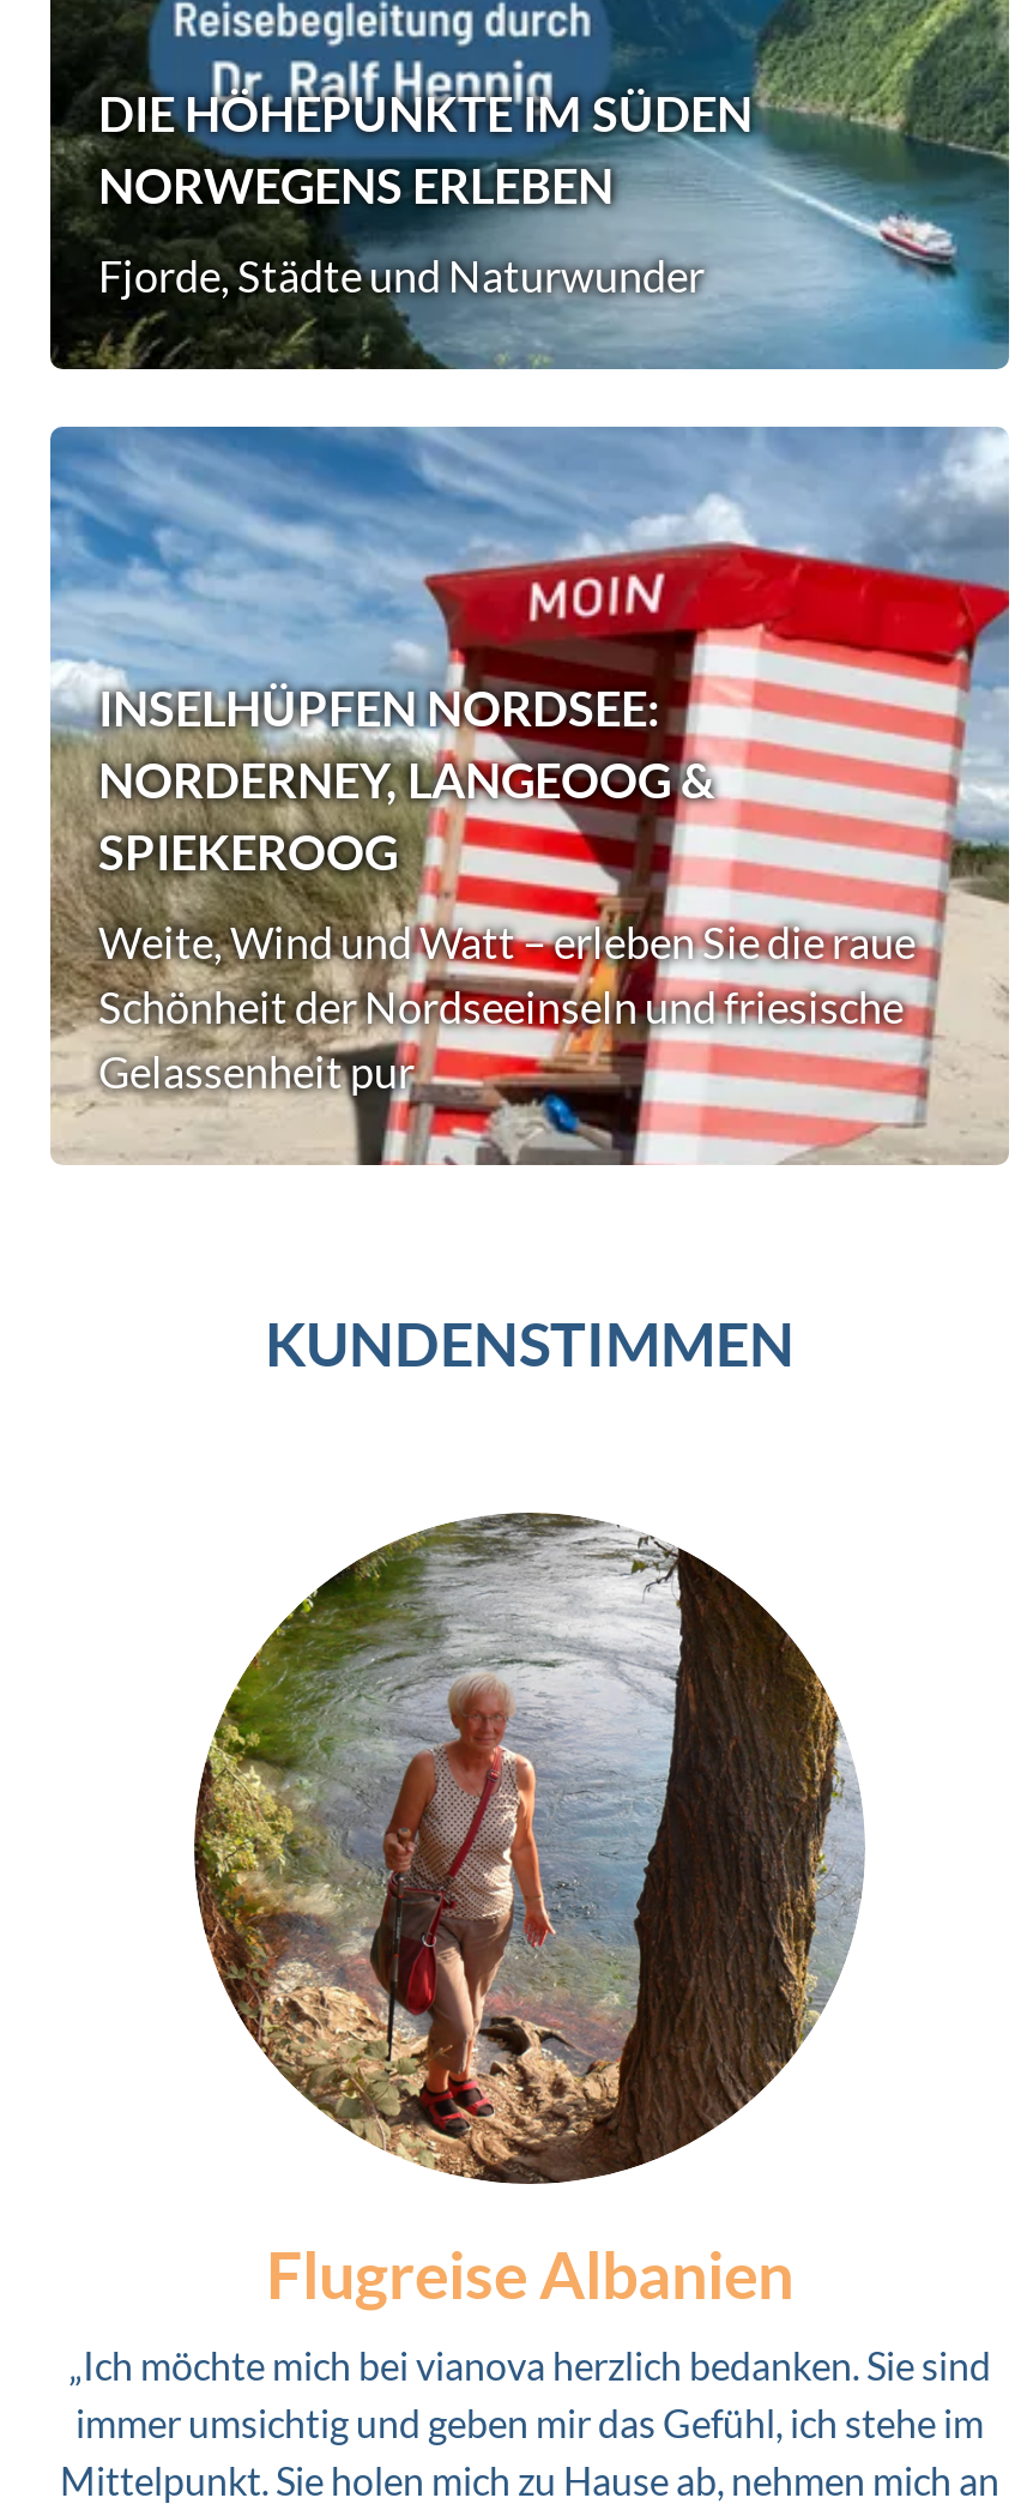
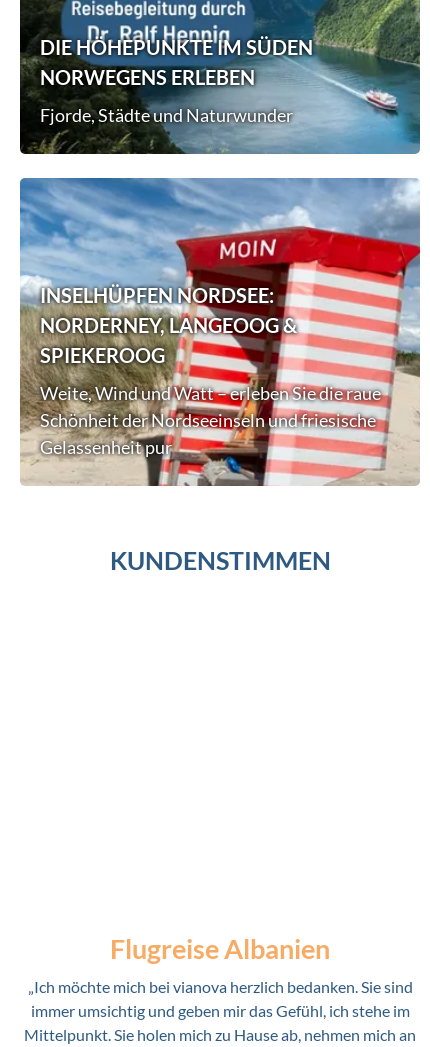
[192,1510,865,2186] [image] -> none

